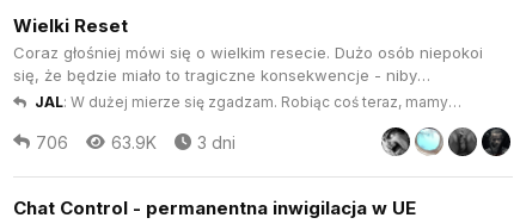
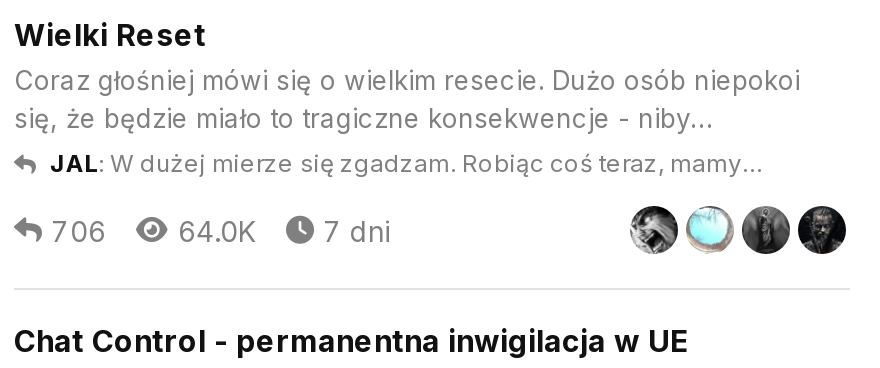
[111,132,235,152] 63.9K | 3 dni -> [178,213,390,247] 64.0K | 7 dni

